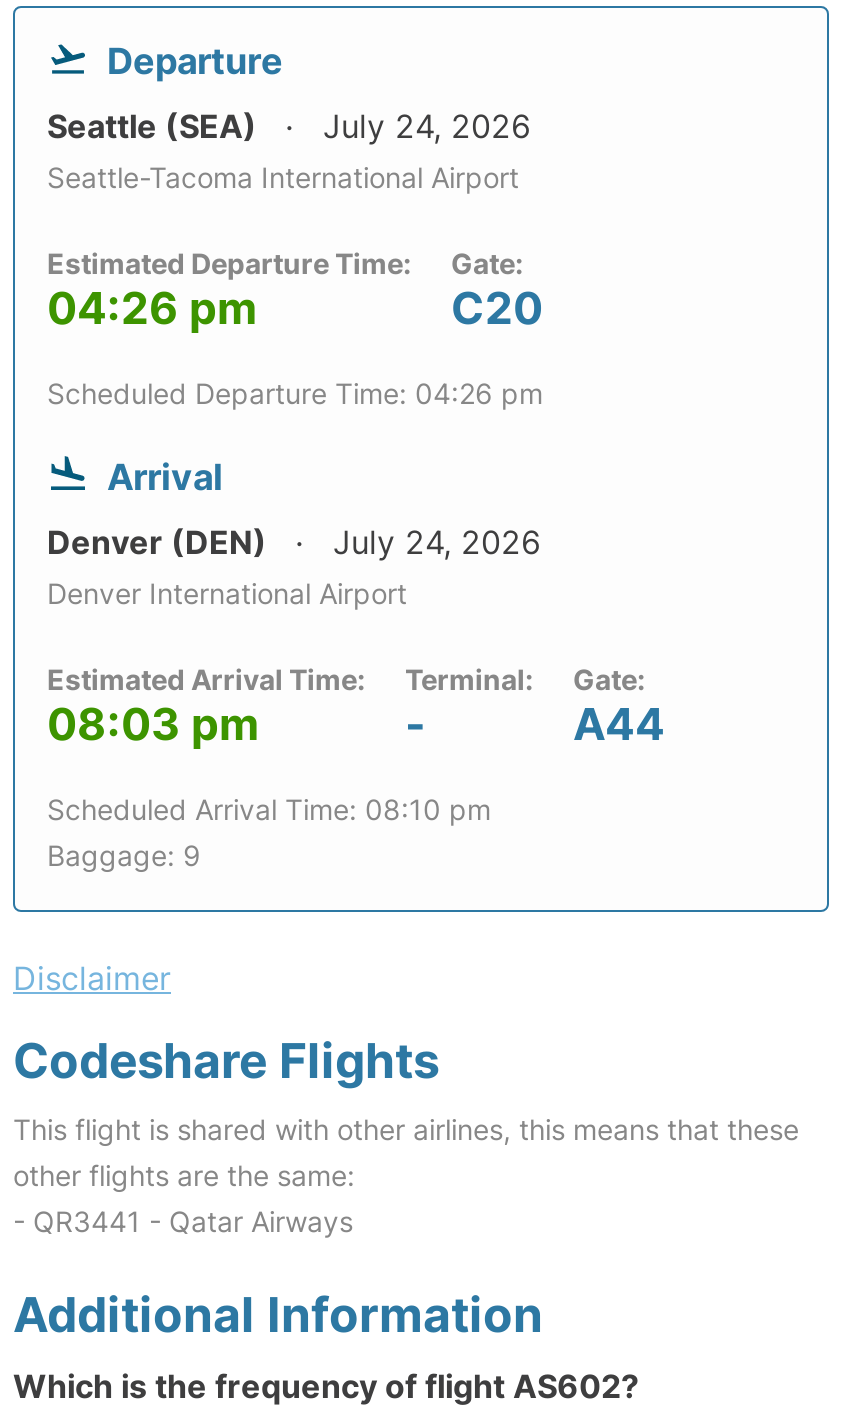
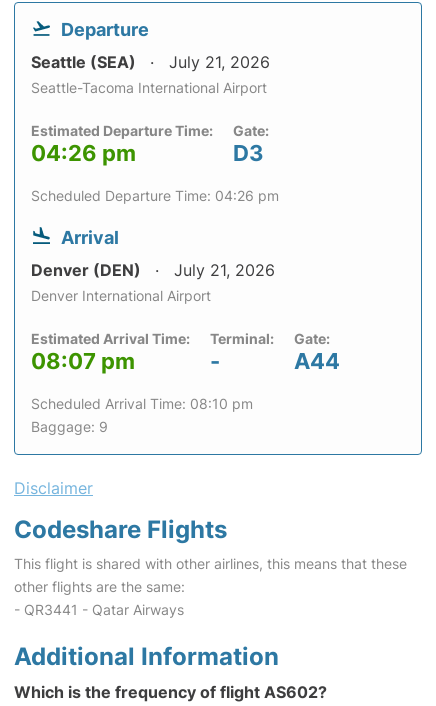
[47,106,531,146] Seattle (SEA) July 24, 2026 -> [31,52,270,72] Seattle (SEA) July 21, 2026
[451,282,543,334] C20 -> [233,140,264,166] D3
[47,522,541,562] Denver (DEN) July 24, 2026 -> [31,260,275,280] Denver (DEN) July 21, 2026
[47,698,259,750] 08:03 pm -> [31,348,135,374] 08:07 pm

